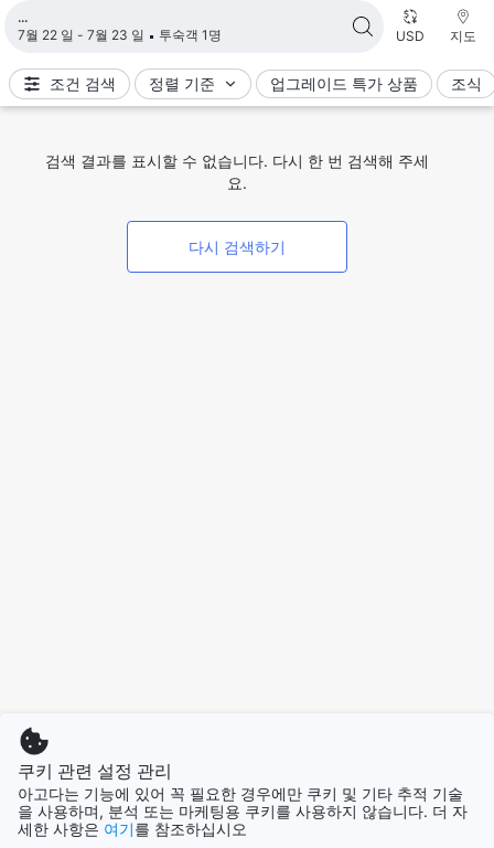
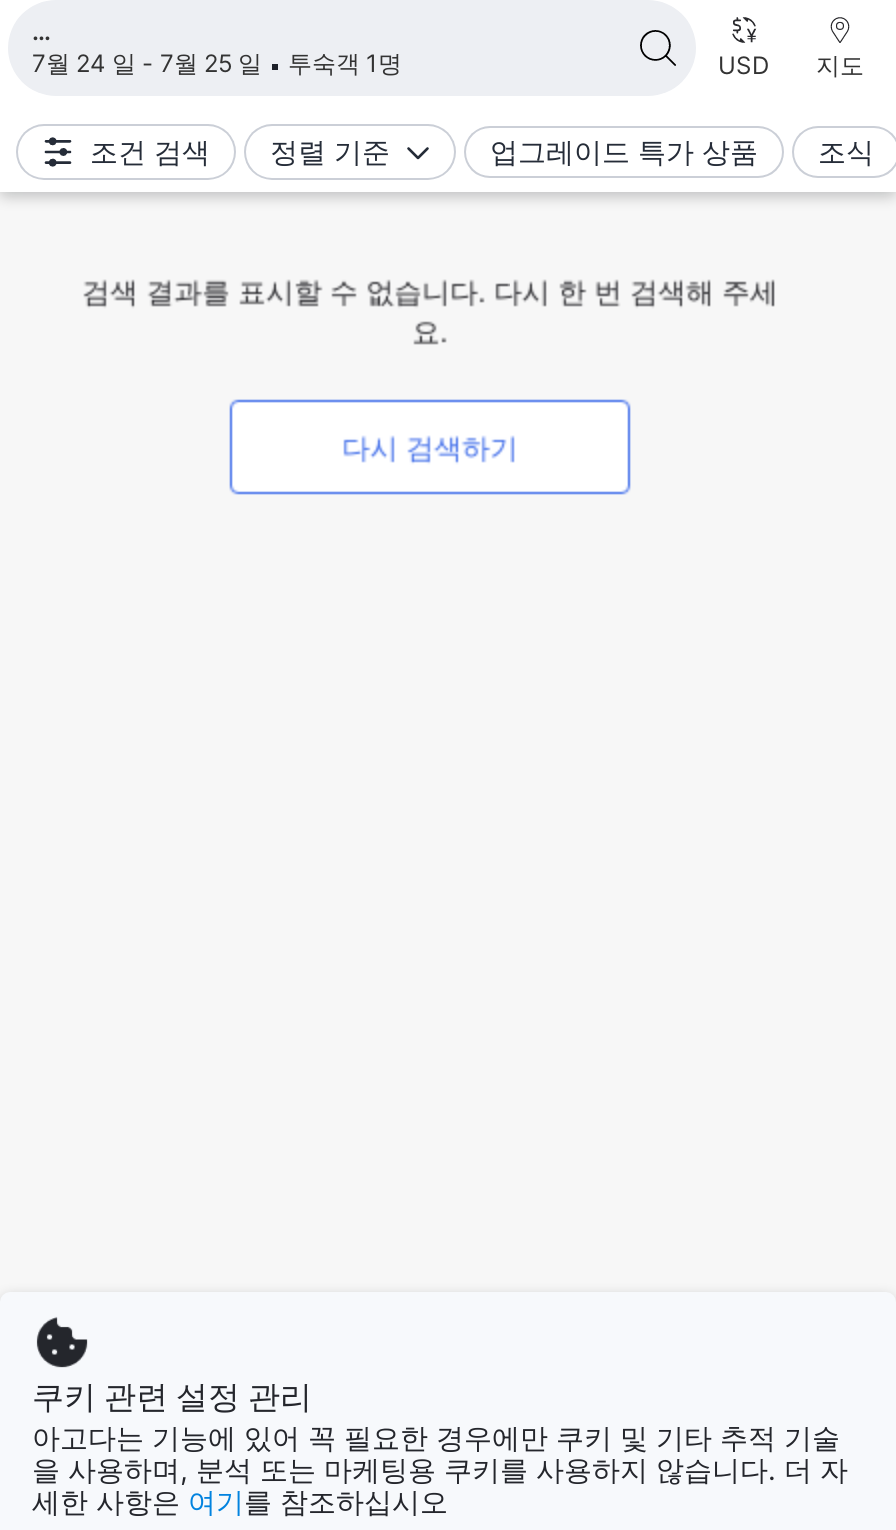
[18,26,222,43] 7월 22 일 - 7월 23 일 투숙객 1명 -> [32,48,402,78] 7월 24 일 - 7월 25 일 투숙객 1명

